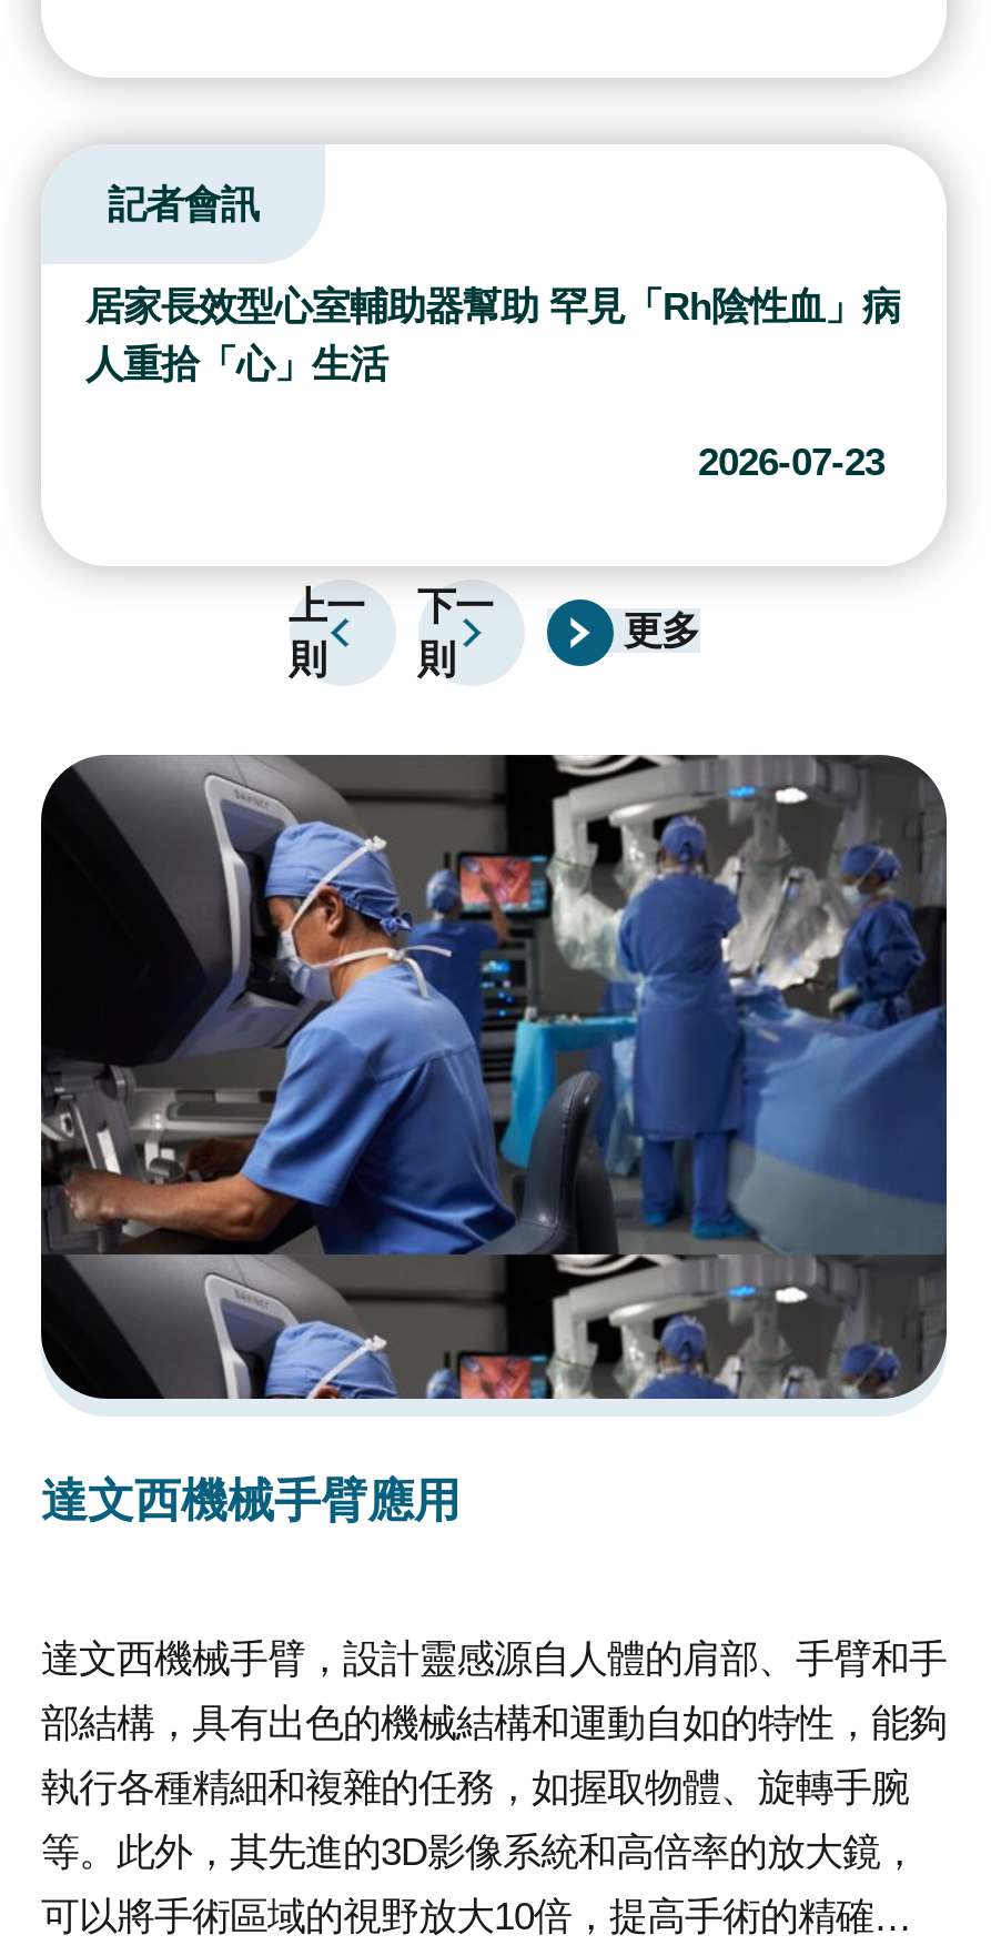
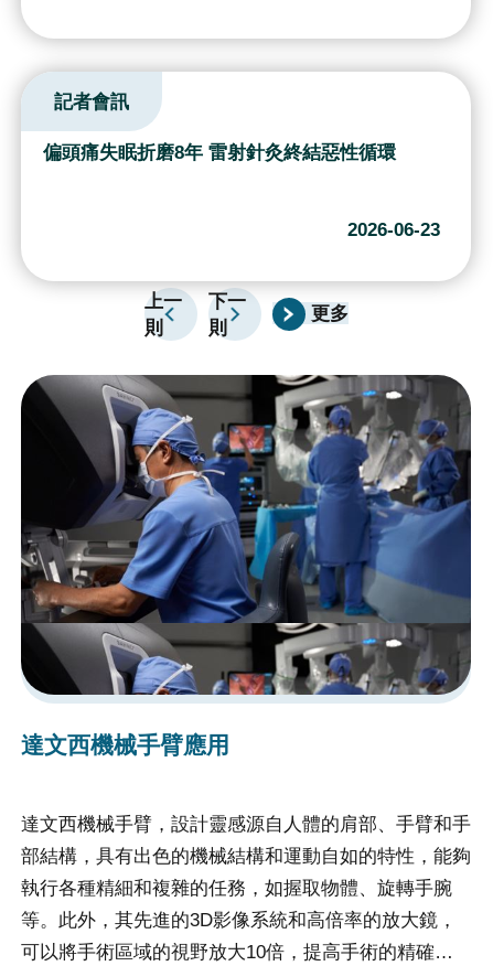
[85,285,900,387] 居家長效型心室輔助器幫助 罕見「Rh陰性血」病 | 人重拾「心」生活 -> [43,142,396,164] 偏頭痛失眠折磨8年 雷射針灸終結惡性循環
[698,441,884,485] 2026-07-23 -> [347,219,440,241] 2026-06-23

